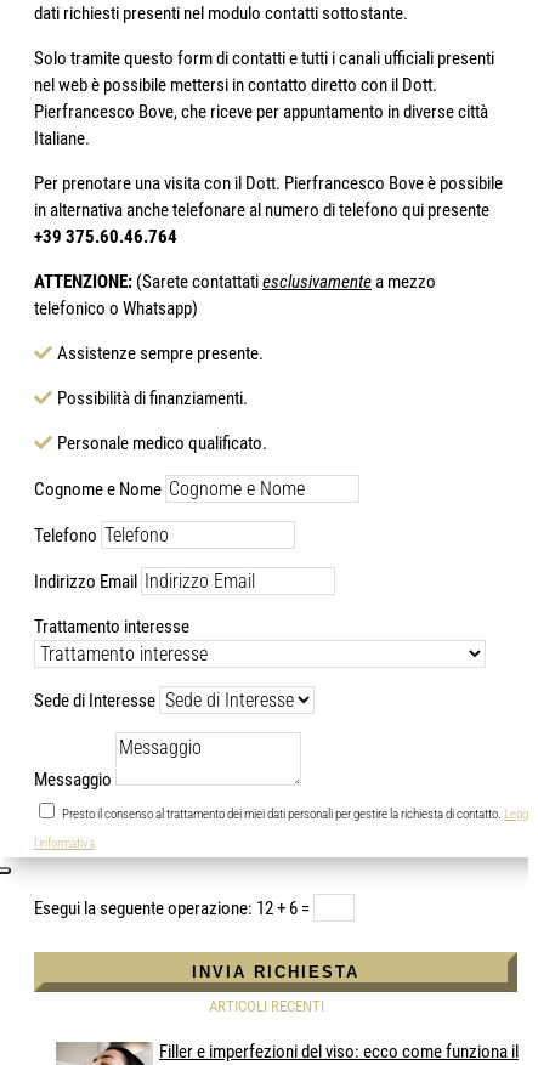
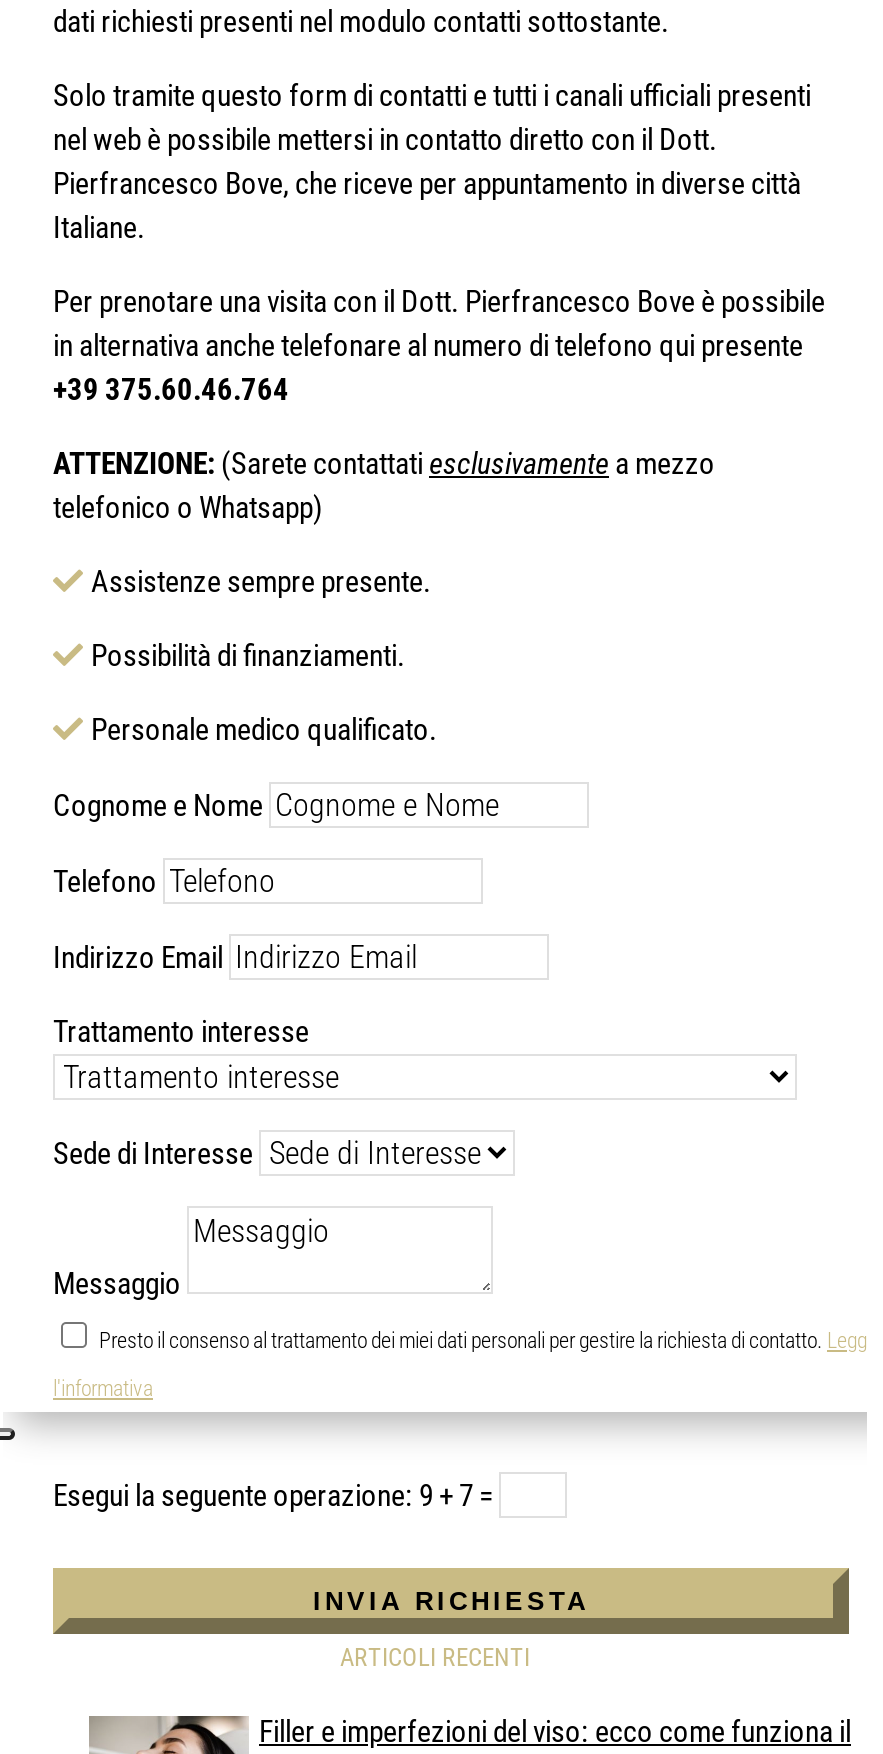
[256,897,313,919] 12 + 6 = -> [419,1478,499,1514] 9 + 7 =

